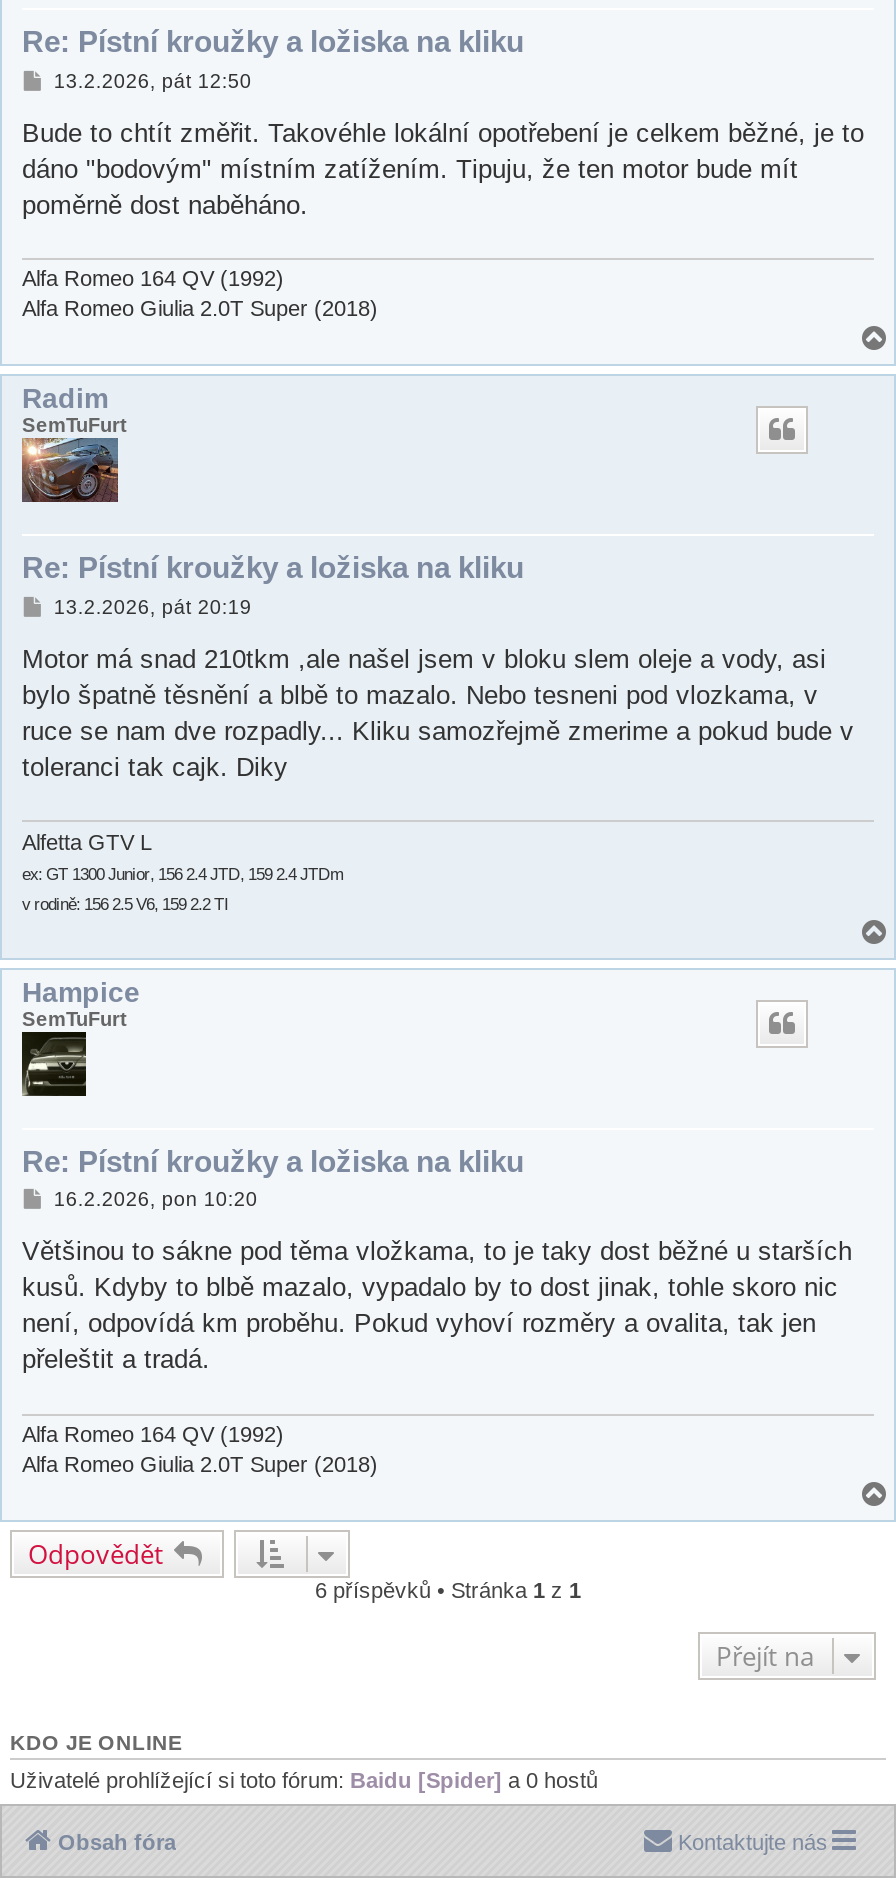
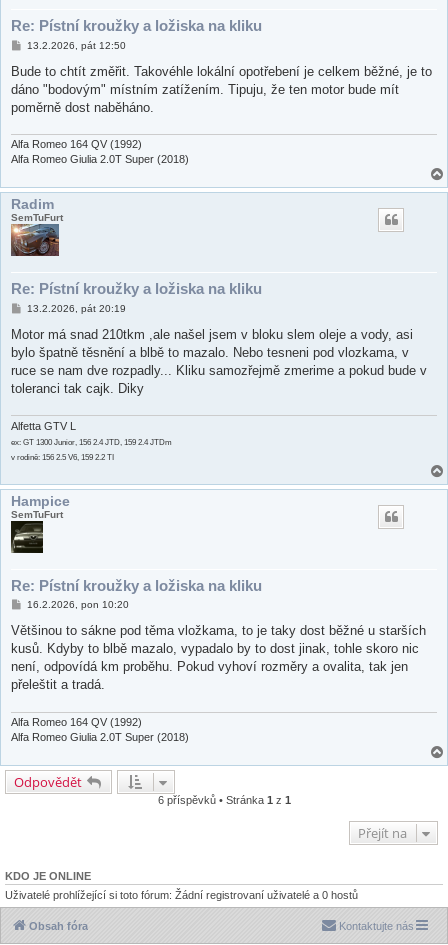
[10,1768,598,1792] Uživatelé prohlížející si toto fórum: Baidu [Spider] a 0 hostů -> [5,889,358,901] Uživatelé prohlížející si toto fórum: Žádní registrovaní uživatelé a 0 hostů

